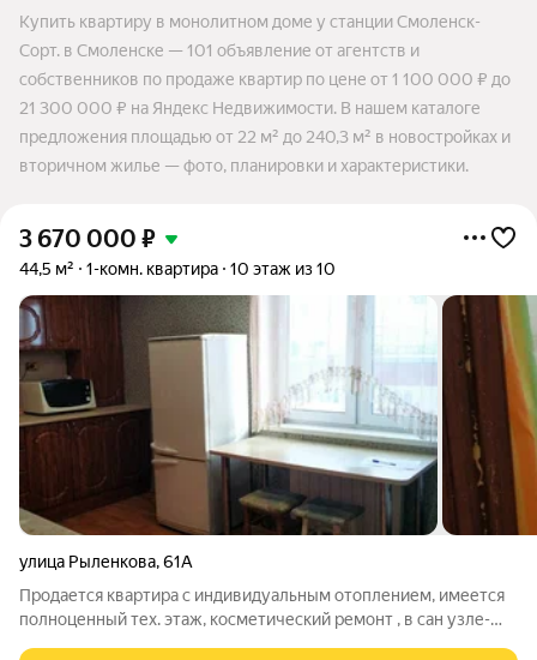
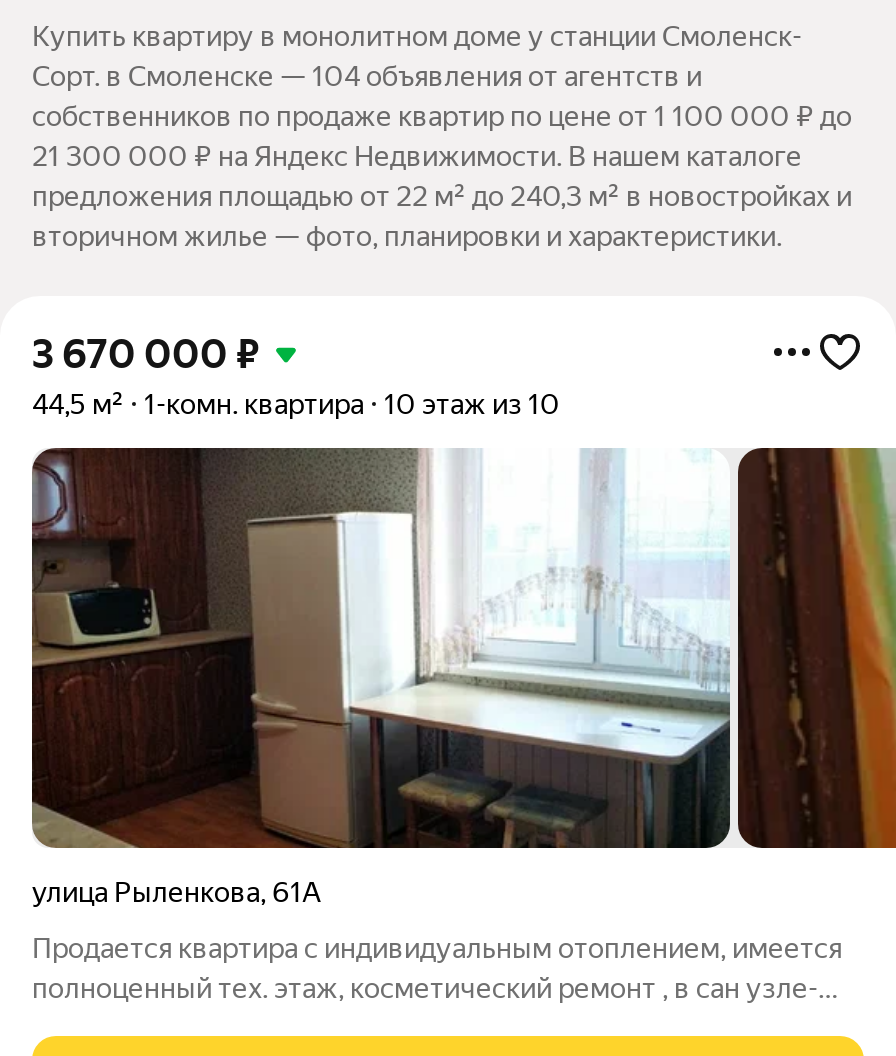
[19,41,420,60] Сорт. в Смоленске — 101 объявление от агентств и -> [32,60,702,92] Сорт. в Смоленске — 104 объявления от агентств и

